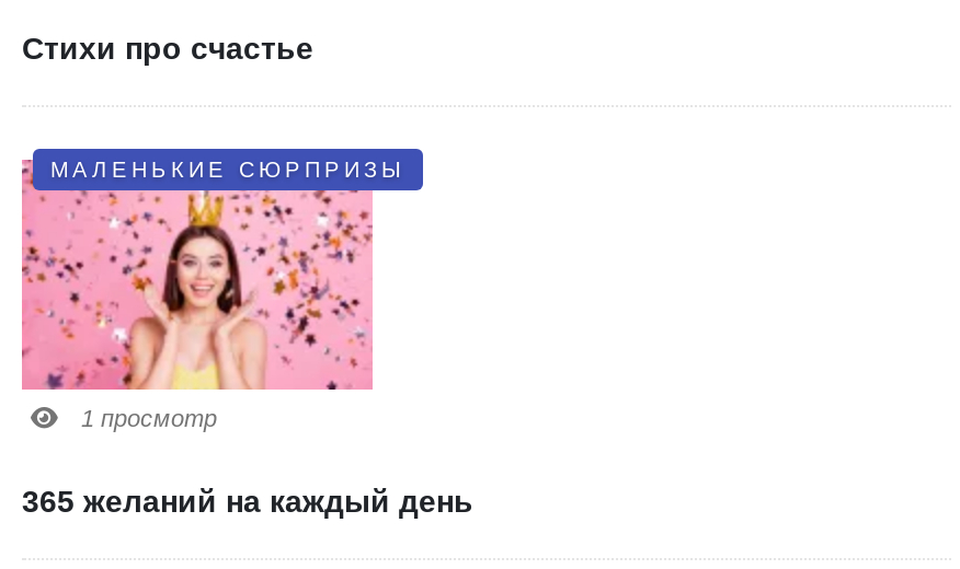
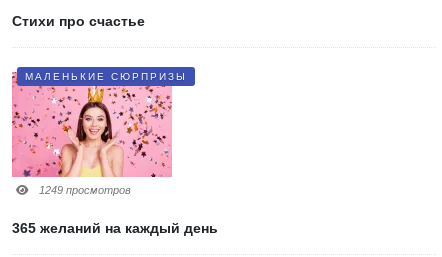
[75,406,217,432] 1 просмотр -> [36,184,131,196] 1249 просмотров

